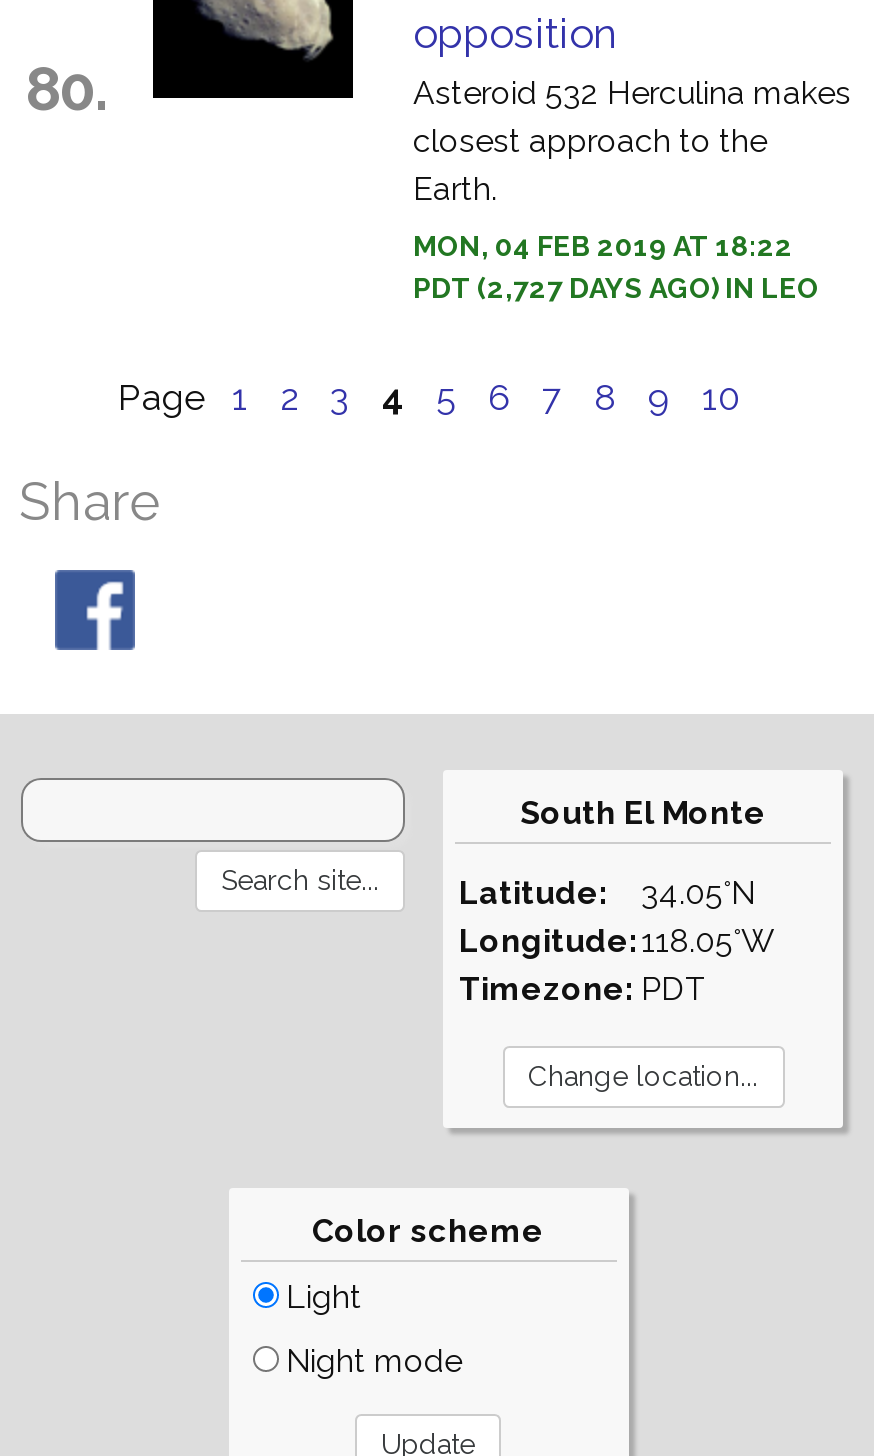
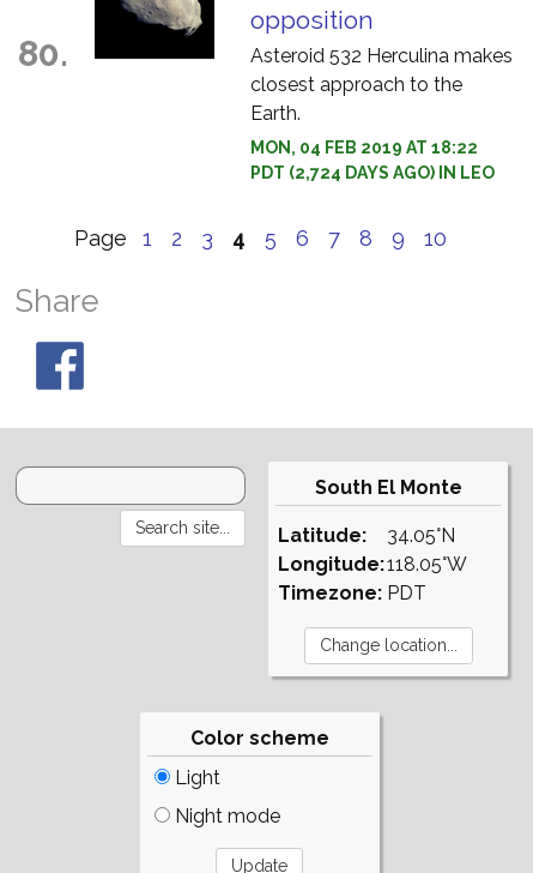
[413,272,819,304] PDT (2,727 DAYS AGO) IN LEO -> [250,163,495,182] PDT (2,724 DAYS AGO) IN LEO

